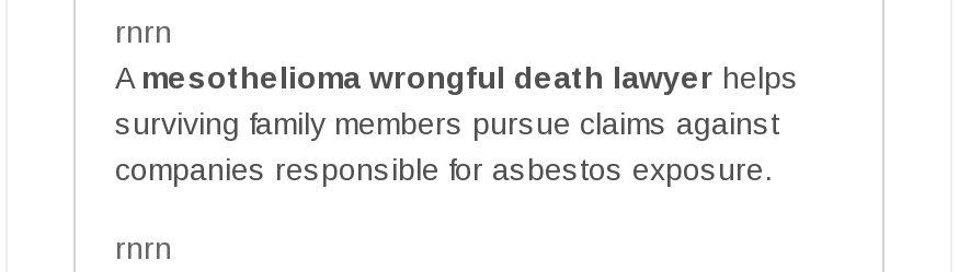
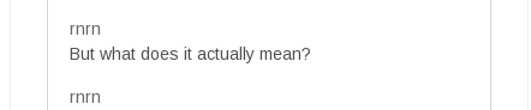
[115,59,799,186] A mesothelioma wrongful death lawyer helps | surviving family members pursue claims against | companies responsible for asbestos exposure. -> [70,44,311,63] But what does it actually mean?

